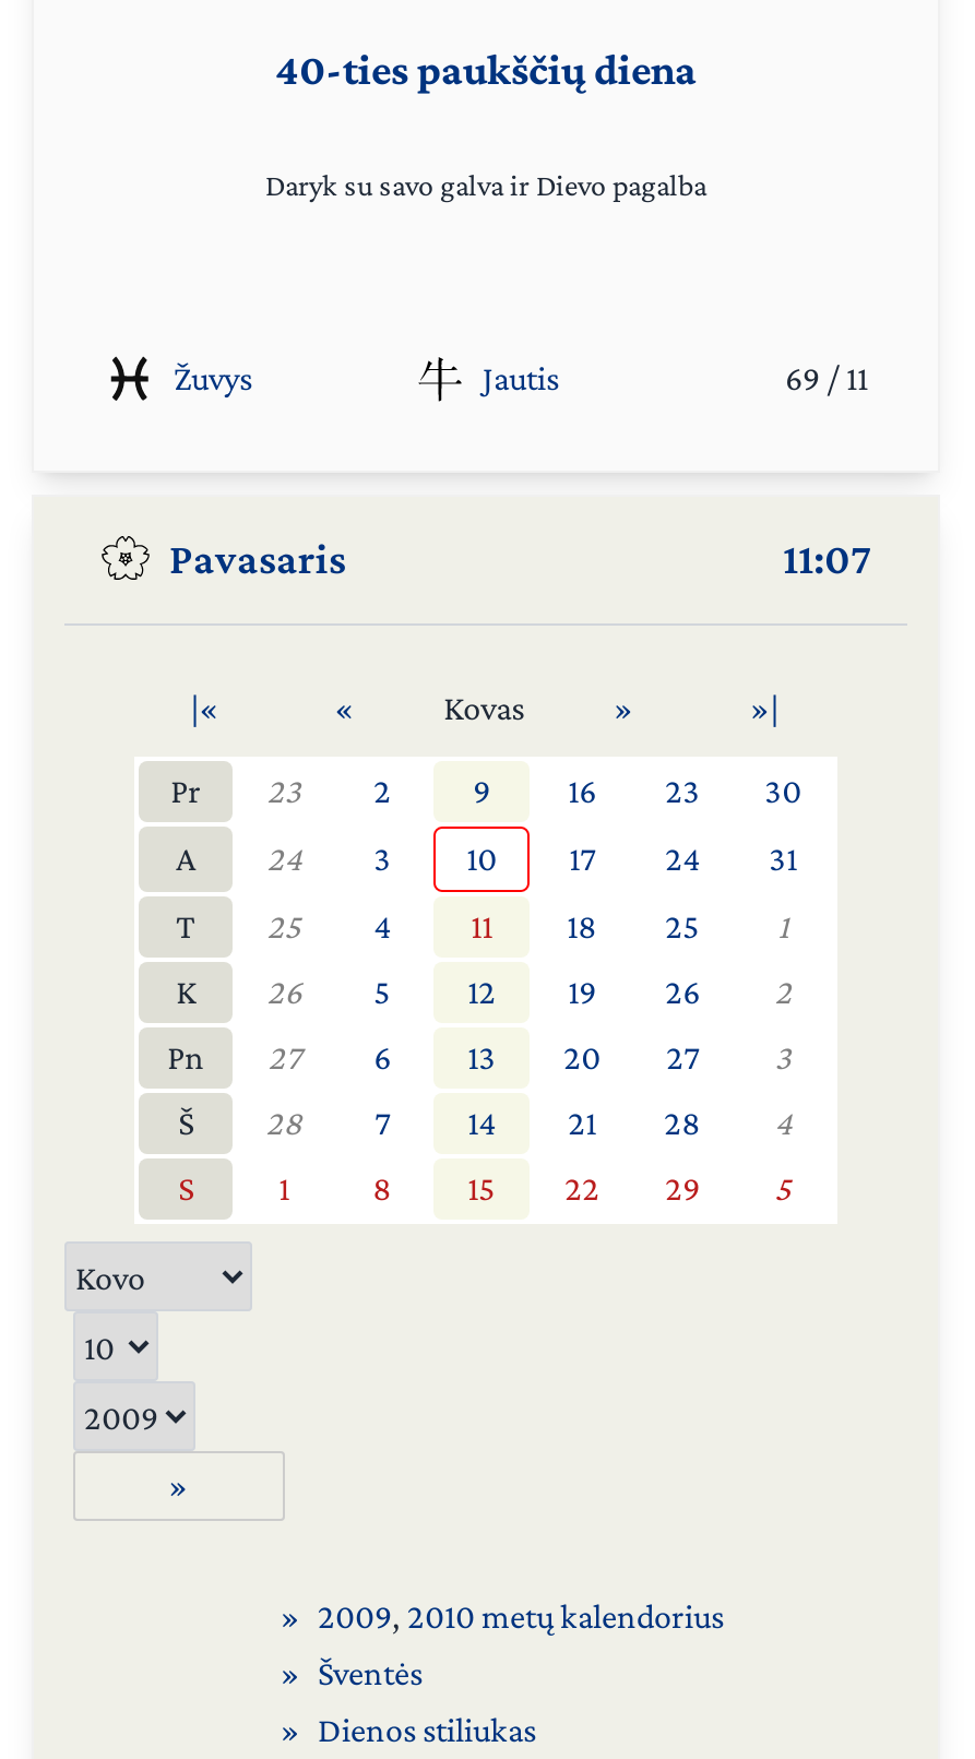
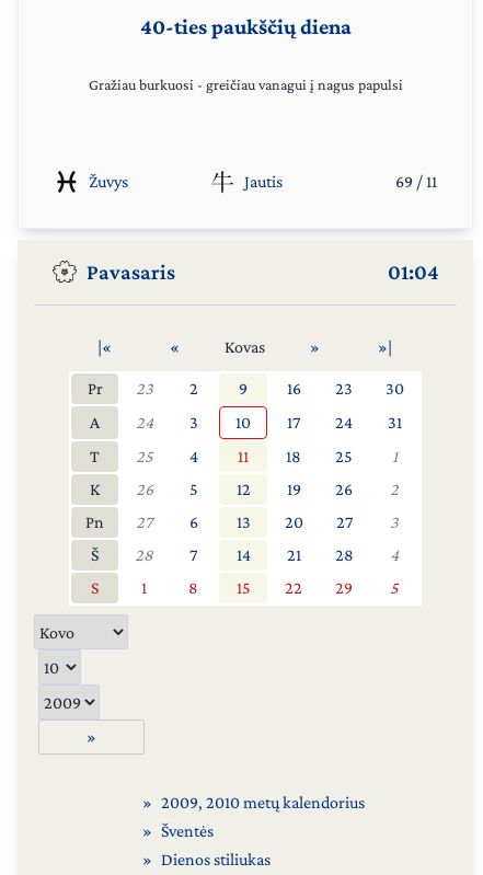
[265,167,706,202] Daryk su savo galva ir Dievo pagalba -> [88,75,403,93] Gražiau burkuosi - greičiau vanagui į nagus papulsi
[783,534,872,582] 11:07 -> [388,260,439,284] 01:04

